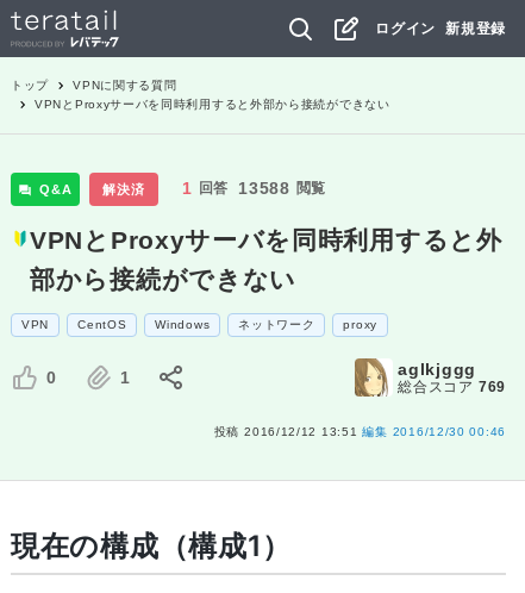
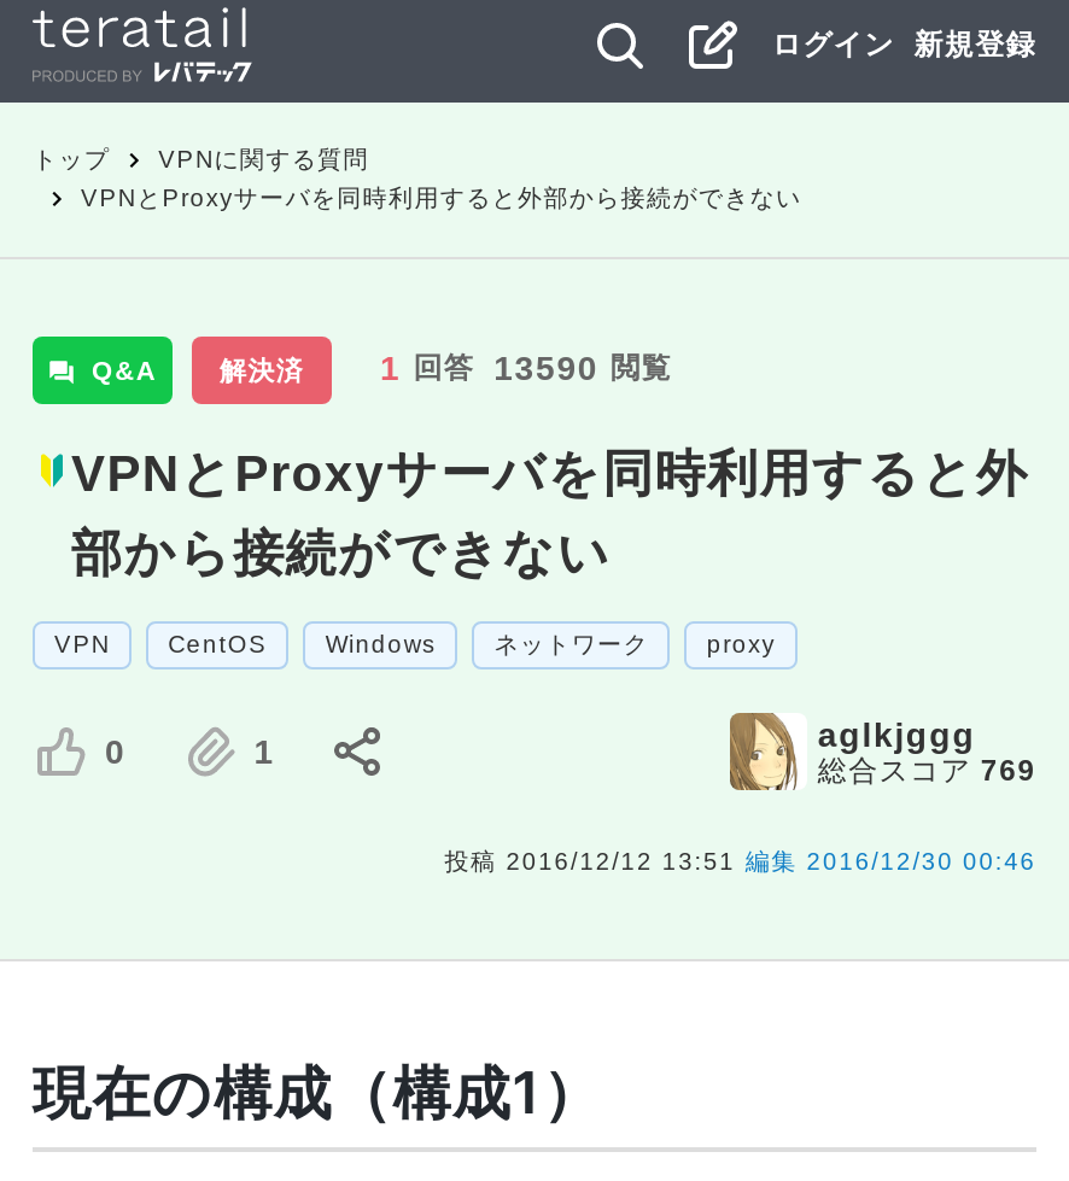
[182,179,326,198] 1 回答 13588 閲覧 -> [380,349,672,387] 1 回答 13590 閲覧

